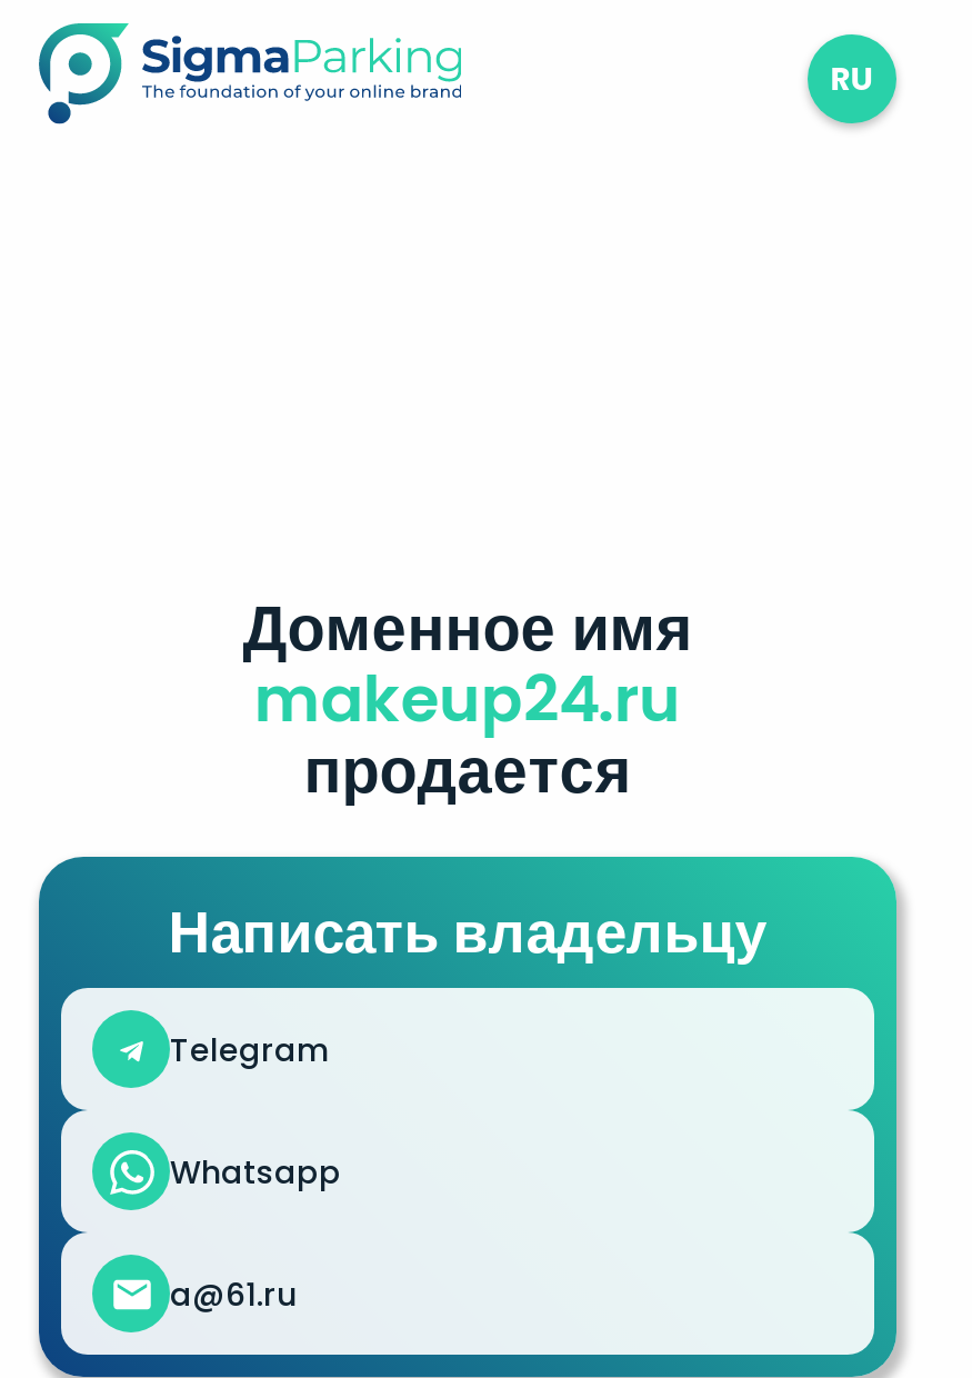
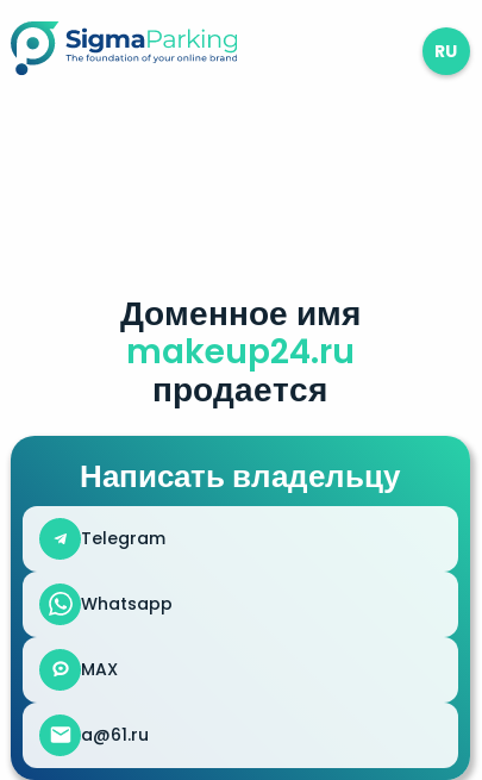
moved [168,584,766,1194] -> [80,289,400,616]: Доменное имя | makeup24.ru | продается | Написать владельцу | Telegram | Whatsapp
none -> [81,657,118,681] MAX

